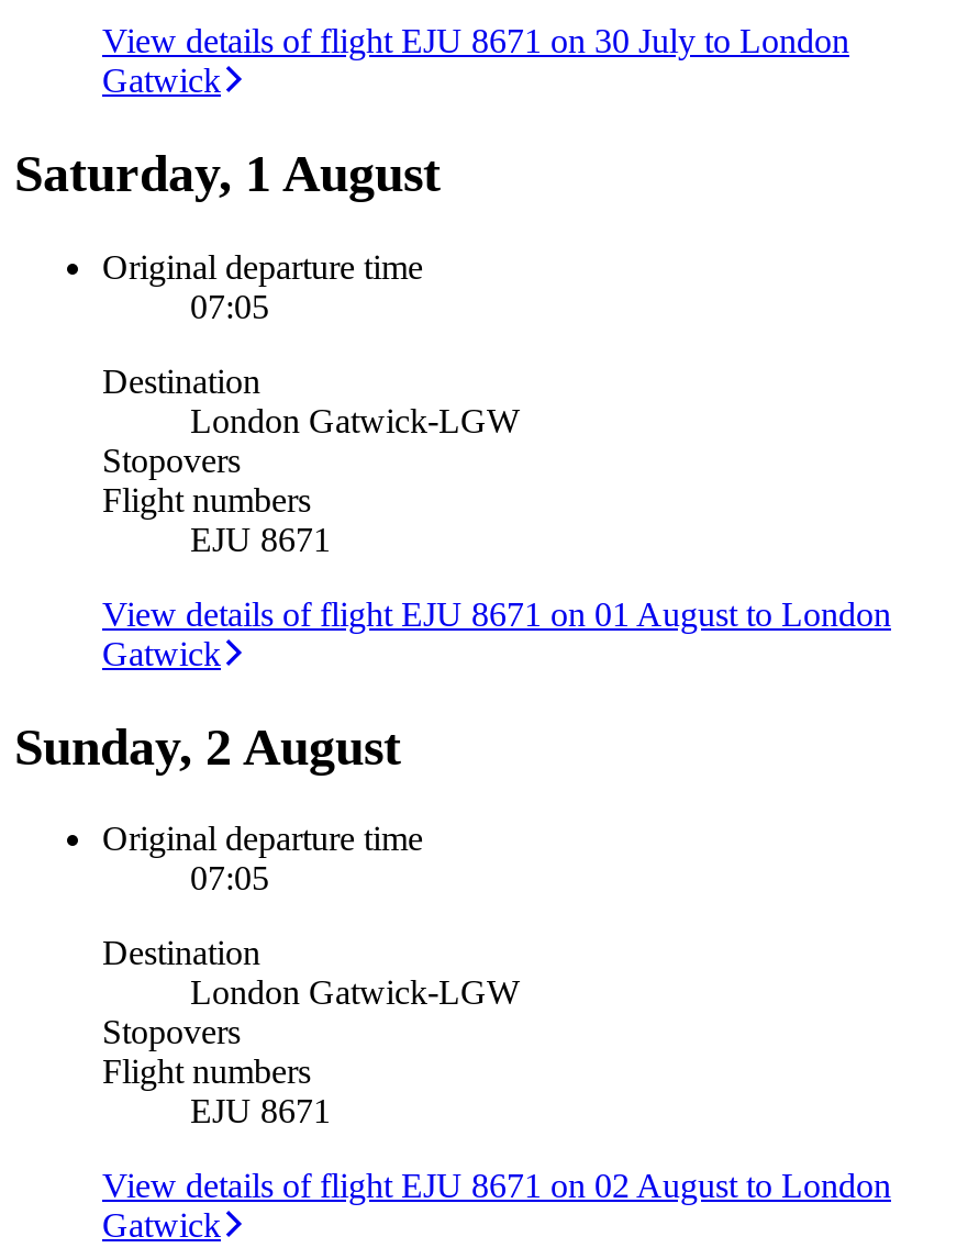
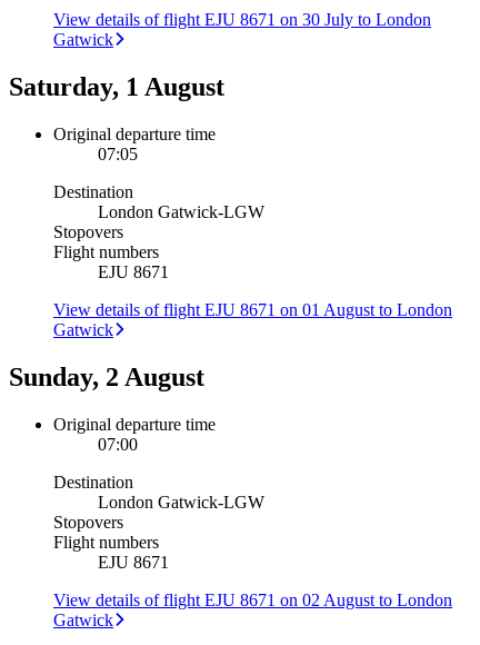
[190,860,269,898] 07:05 -> [98,435,138,454] 07:00

